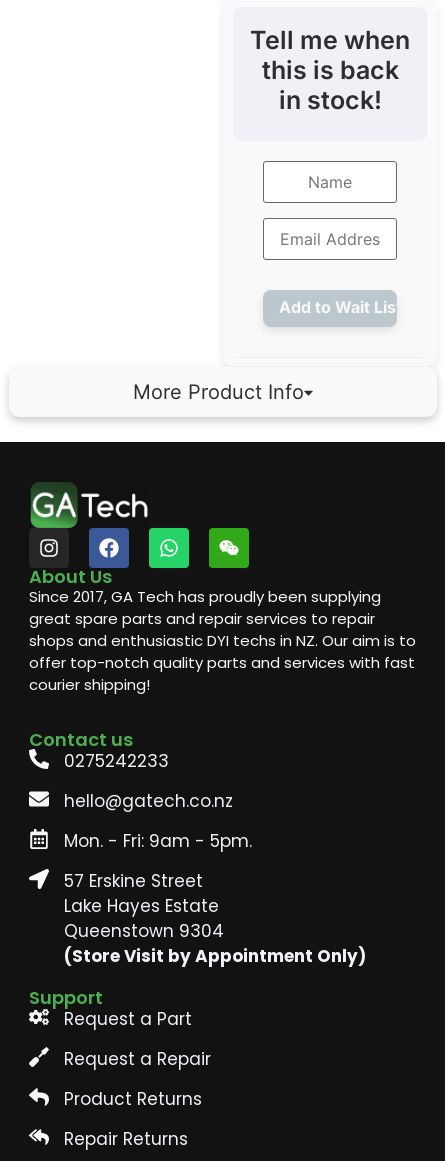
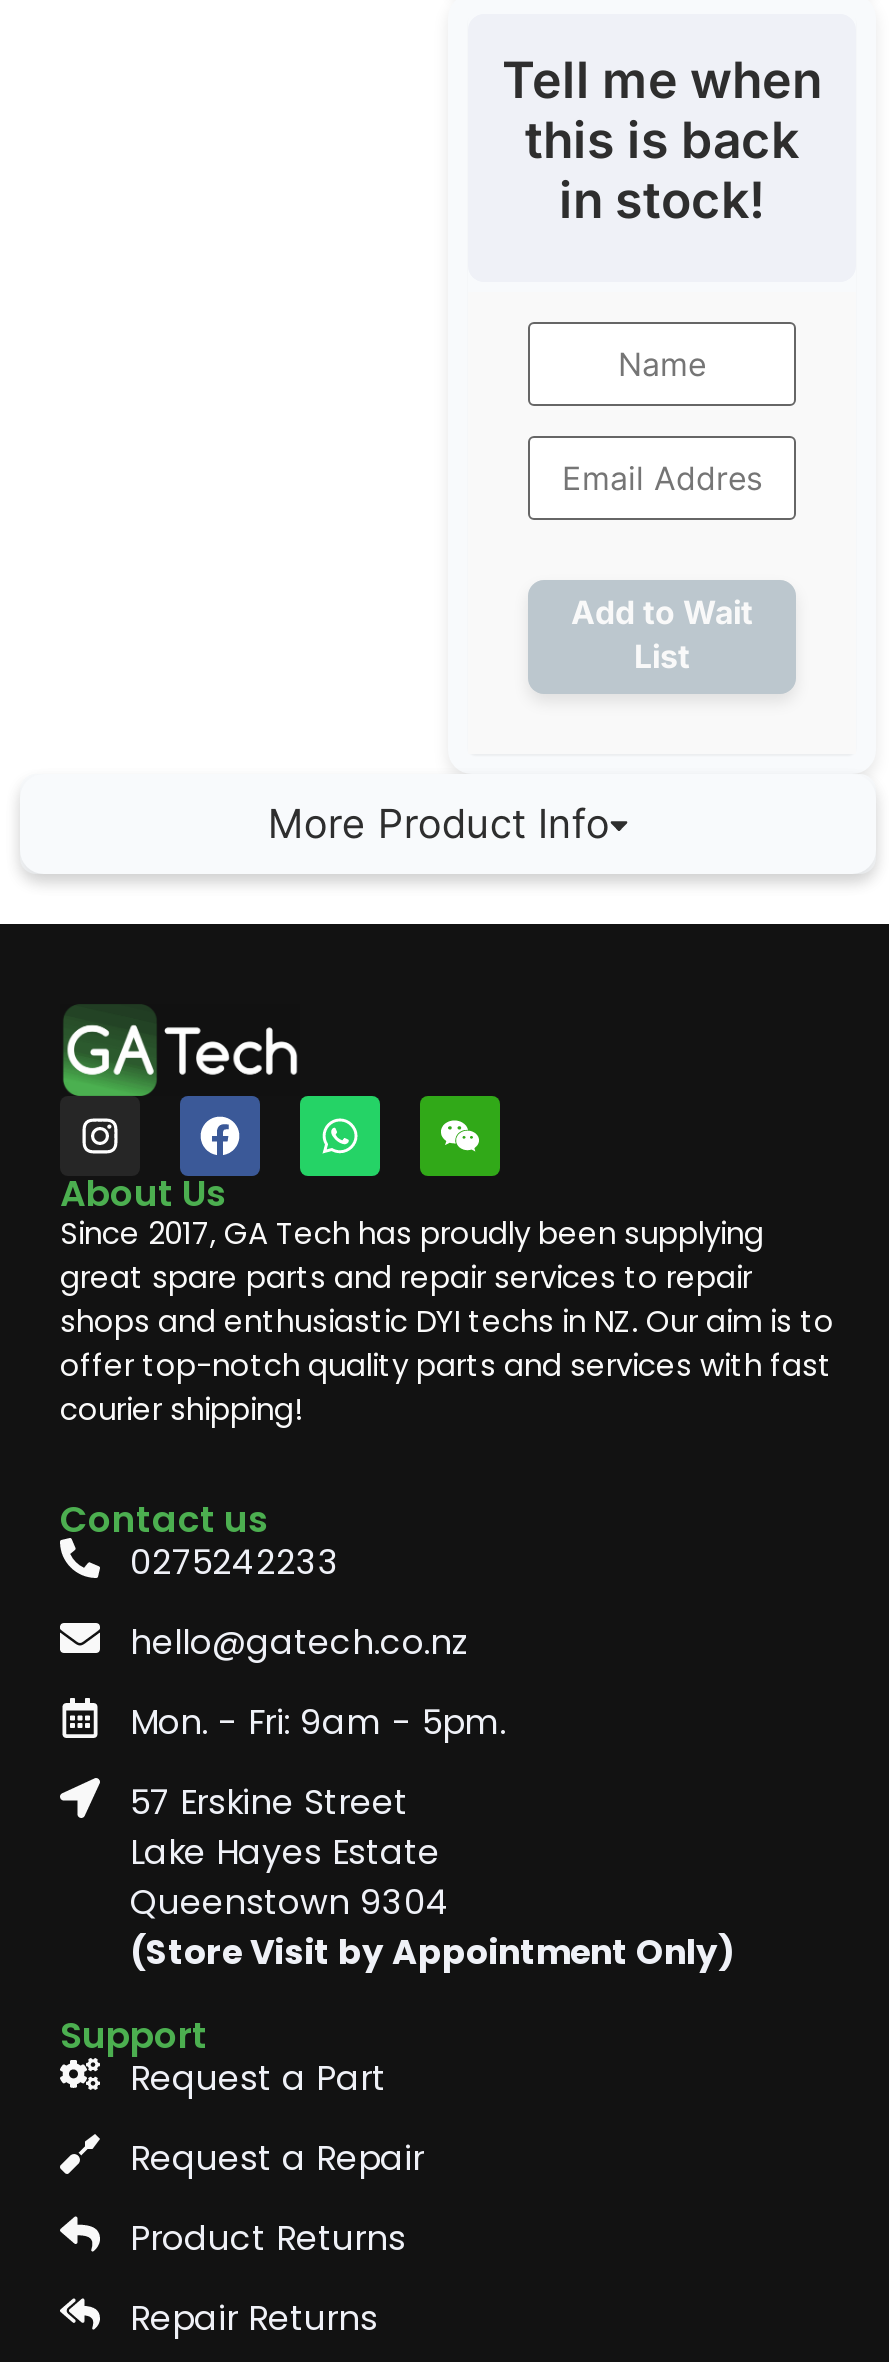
none -> [571,592,753,676] Add to Wait | List

